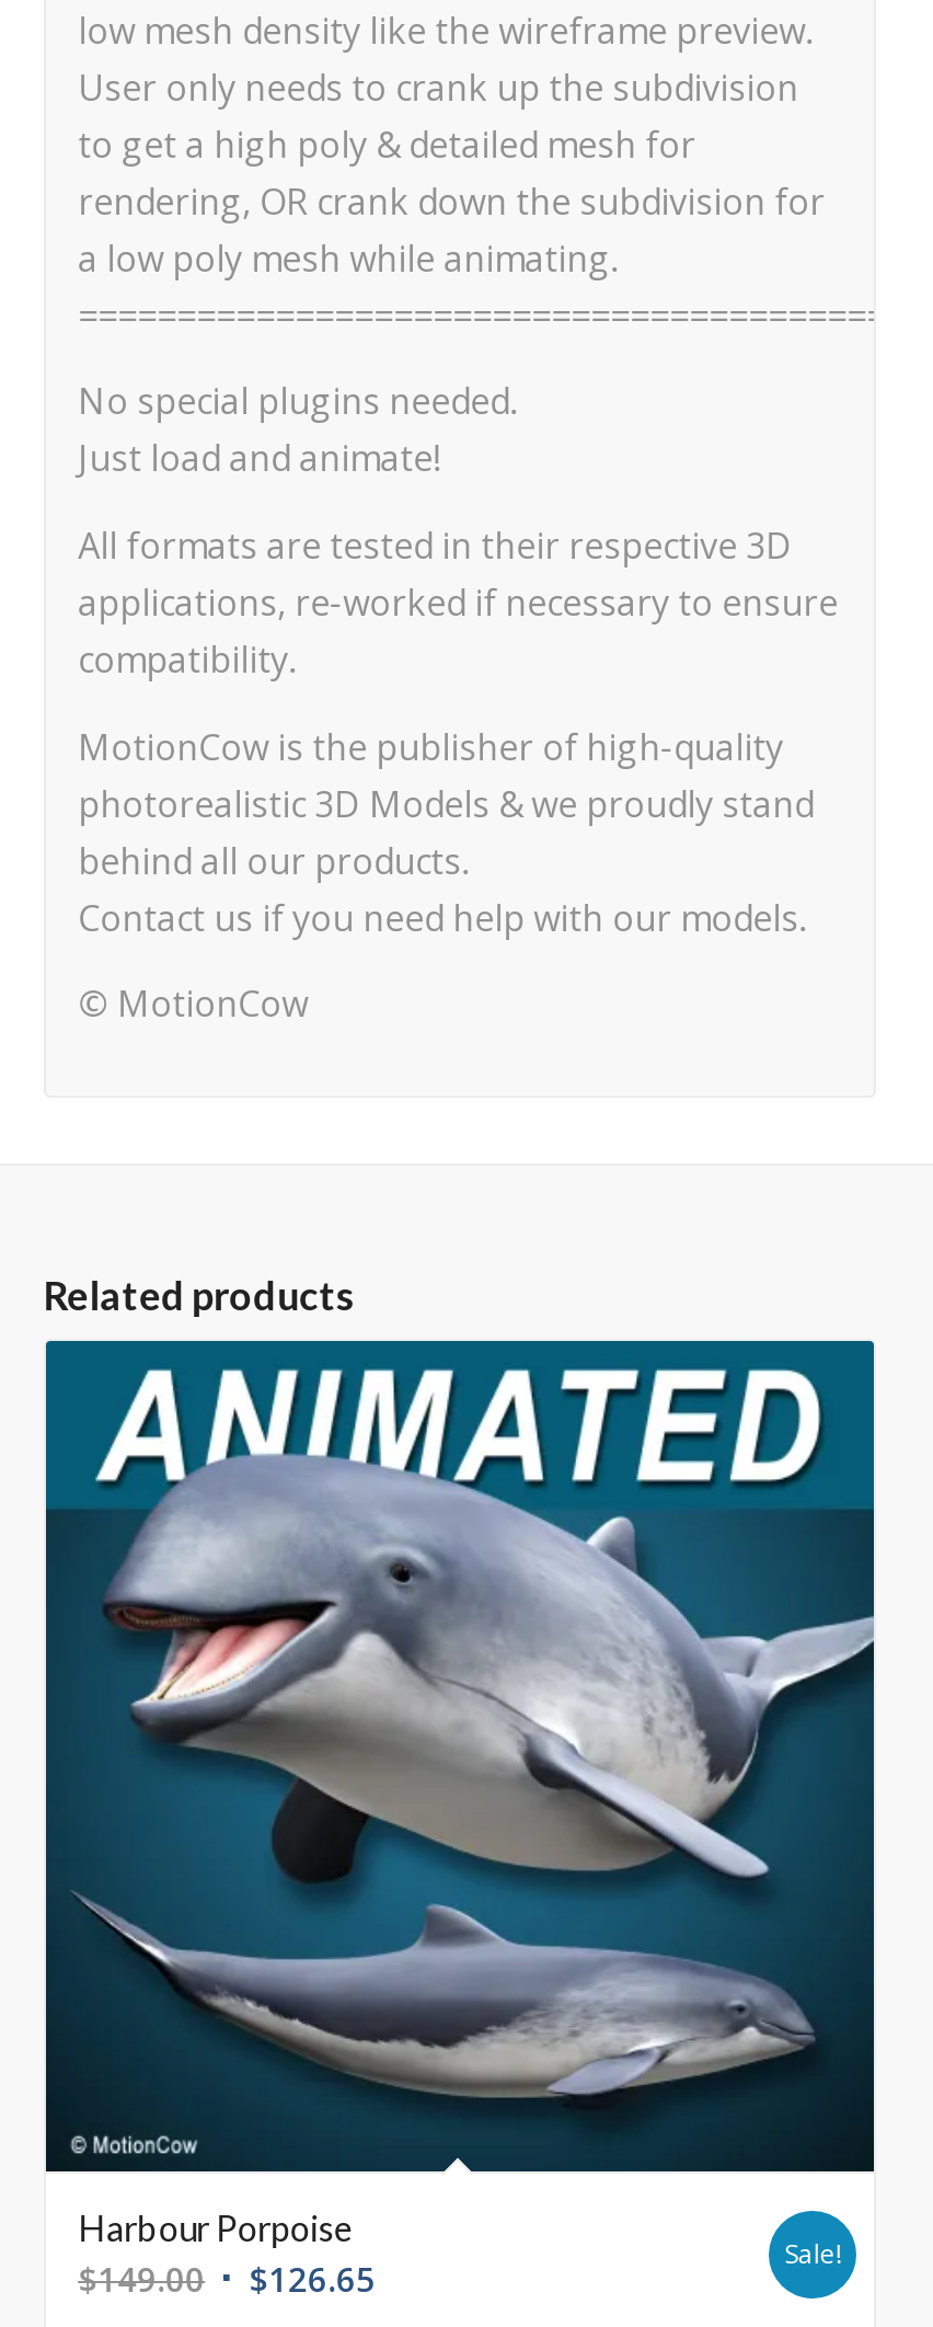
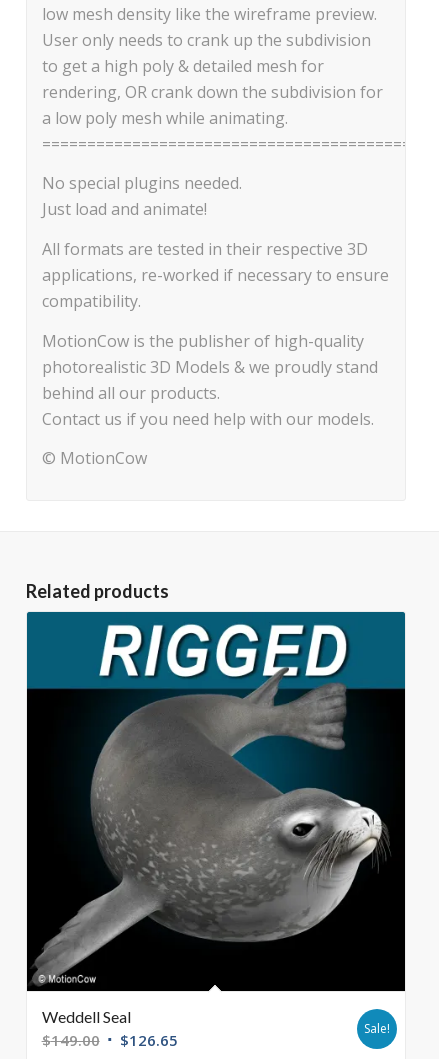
[46,1367,876,2247] [image] | Harbour Porpoise -> [27,623,406,1026] [image] | Weddell Seal

